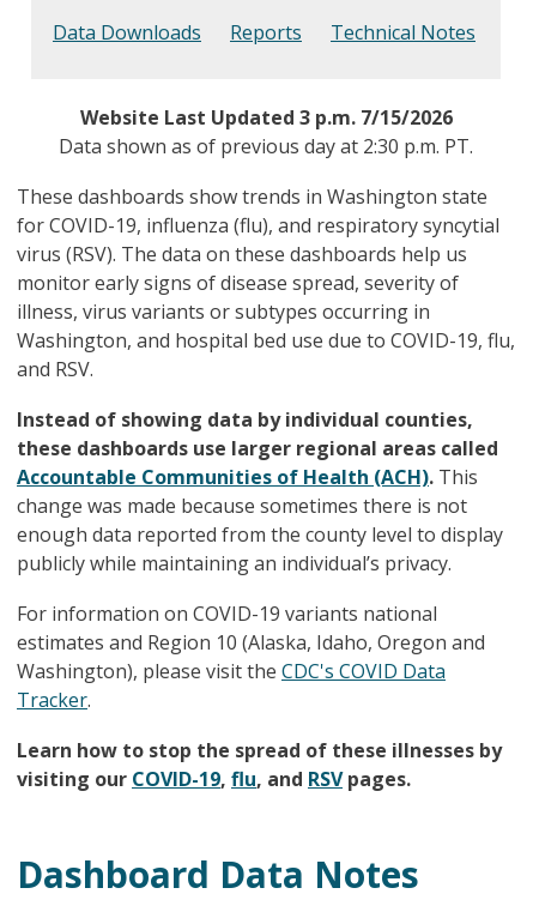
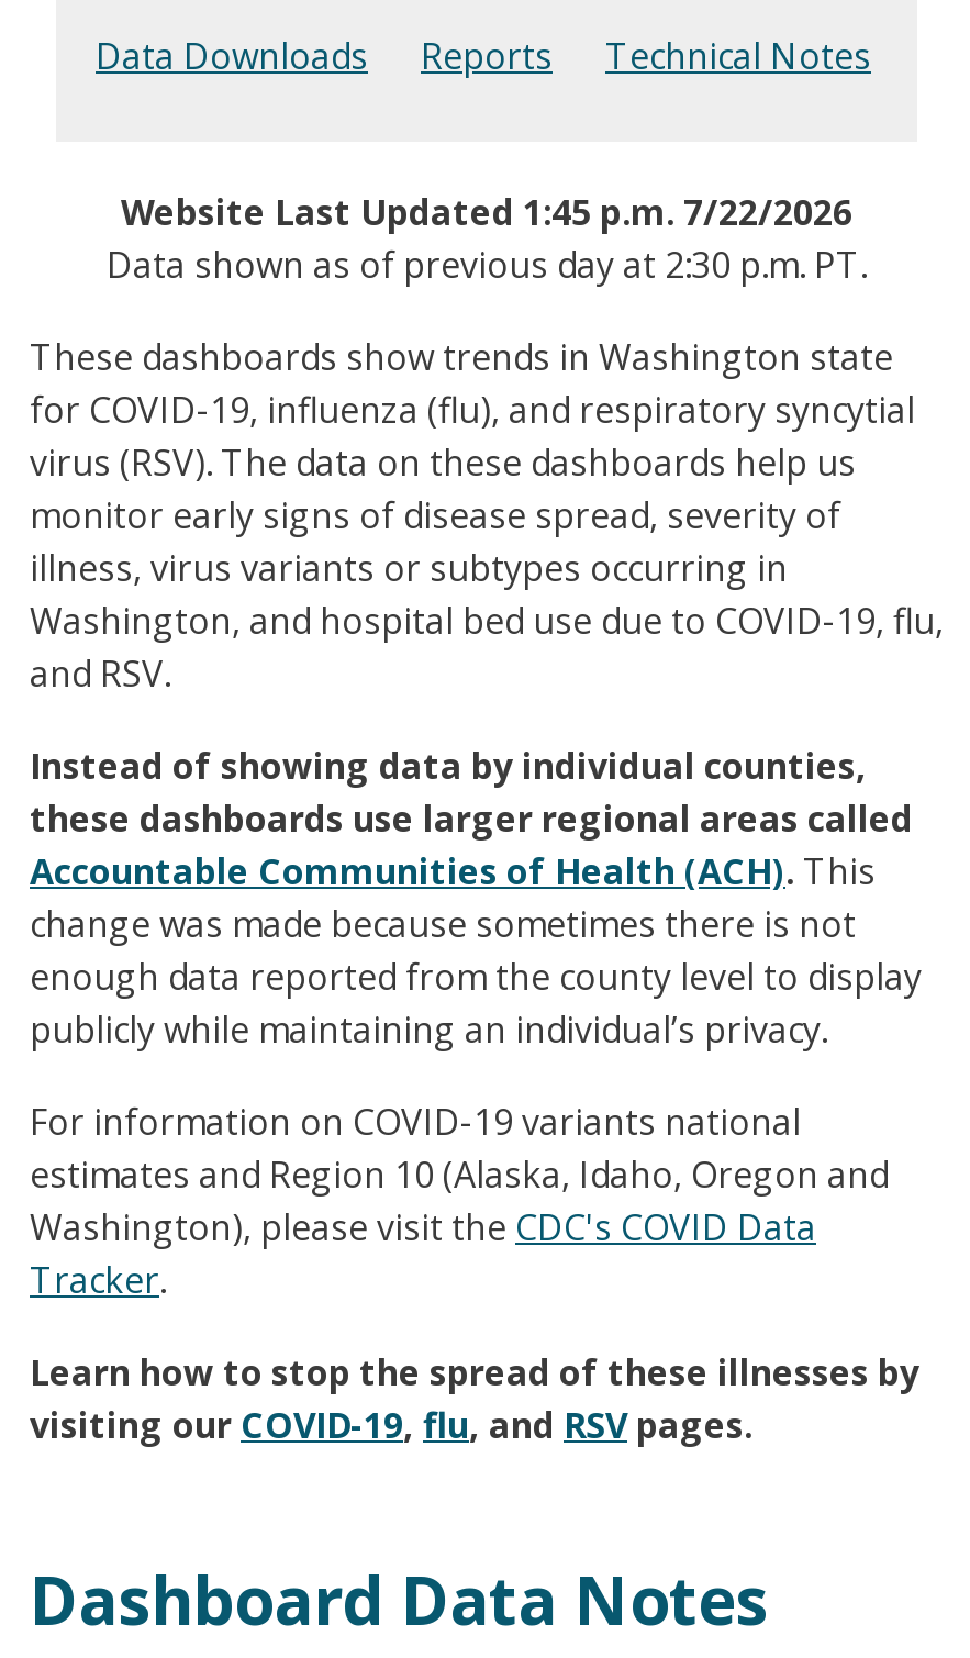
[80,104,452,130] Website Last Updated 3 p.m. 7/15/2026 -> [121,187,852,236] Website Last Updated 1:45 p.m. 7/22/2026

